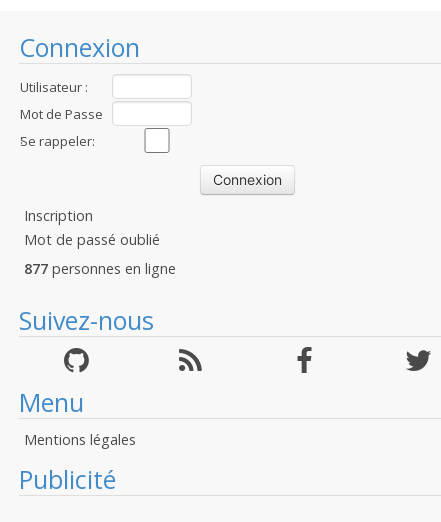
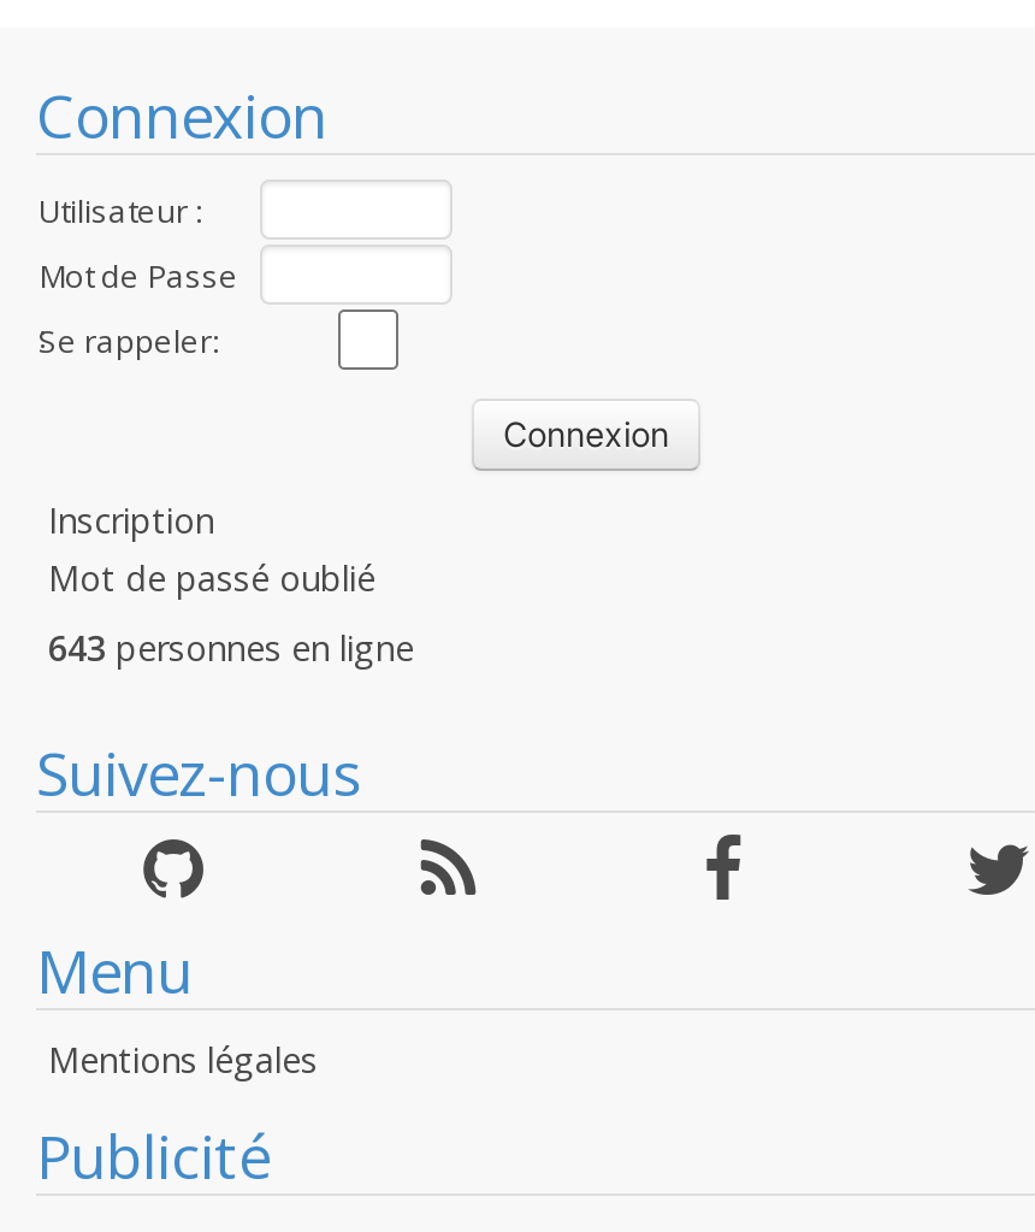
[24,259,176,278] 877 personnes en ligne -> [48,625,414,671] 643 personnes en ligne

